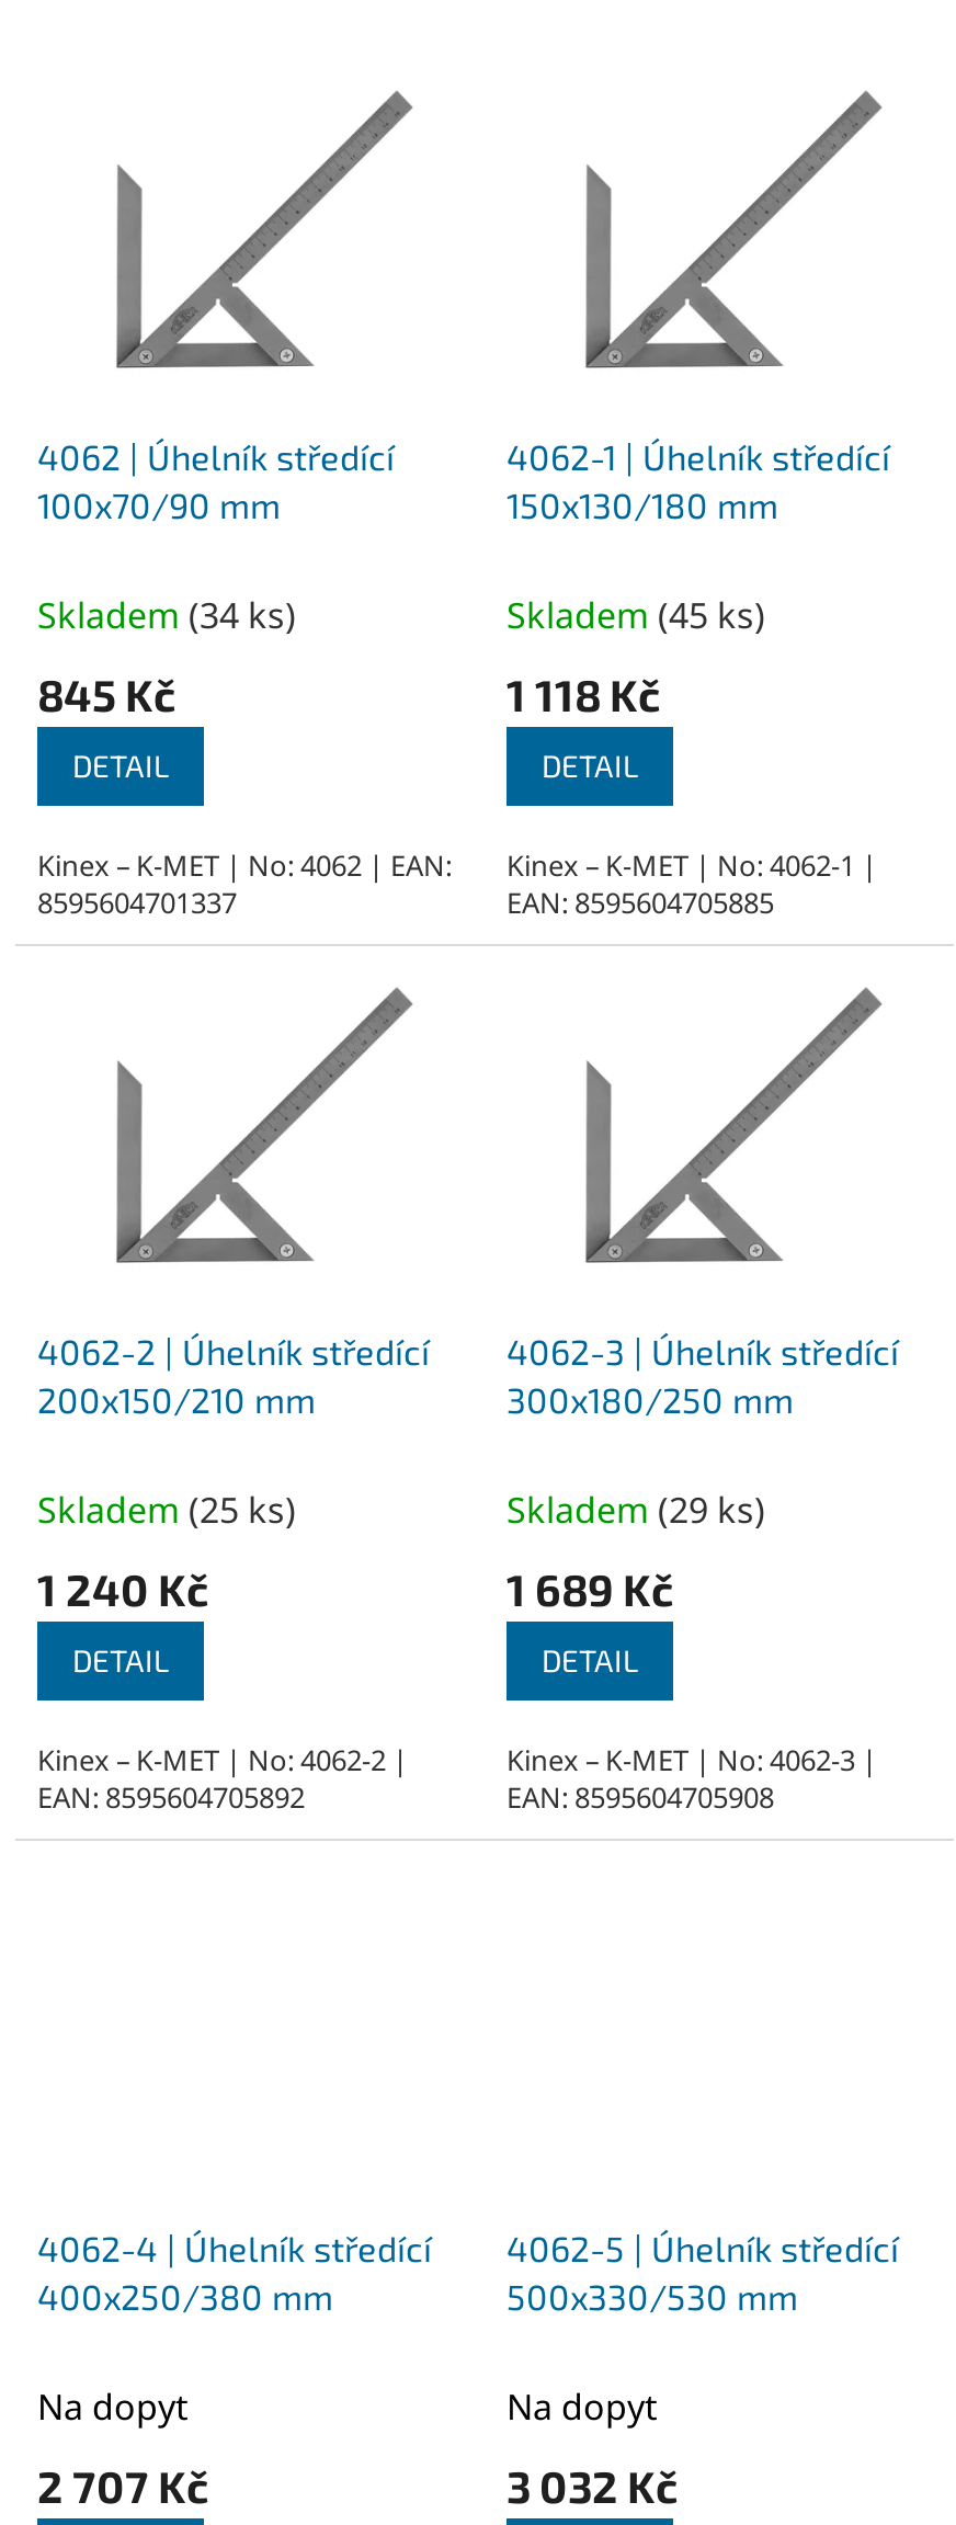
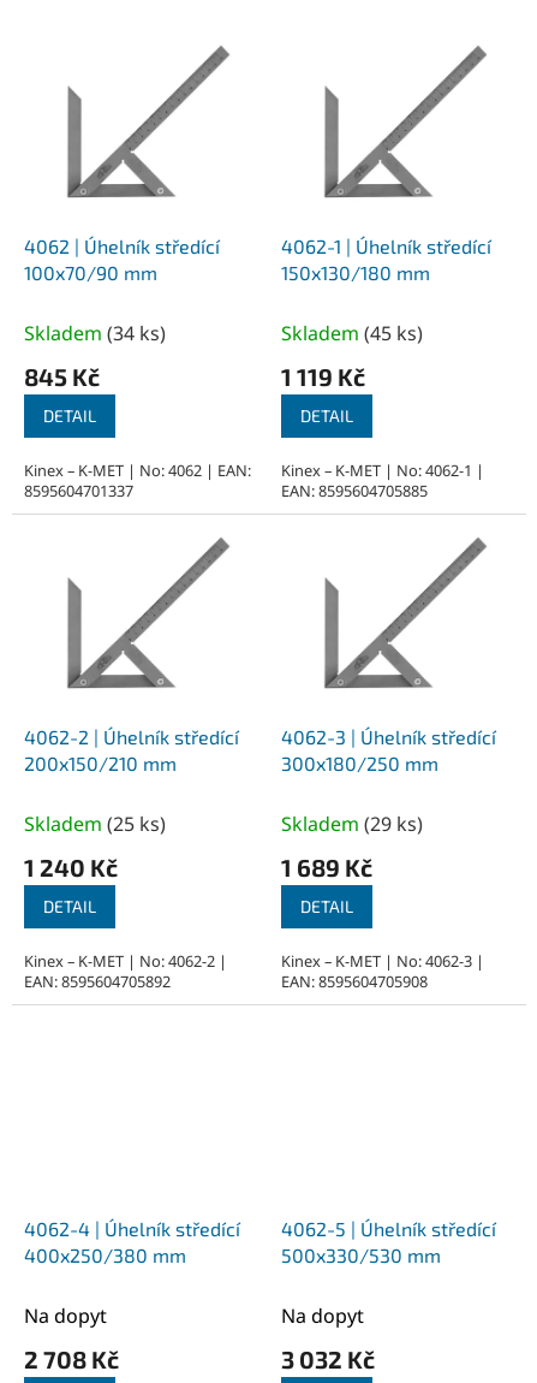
[507,667,660,720] 1 118 Kč -> [281,362,365,391] 1 119 Kč
[37,2458,208,2511] 2 707 Kč -> [24,1344,119,1373] 2 708 Kč

